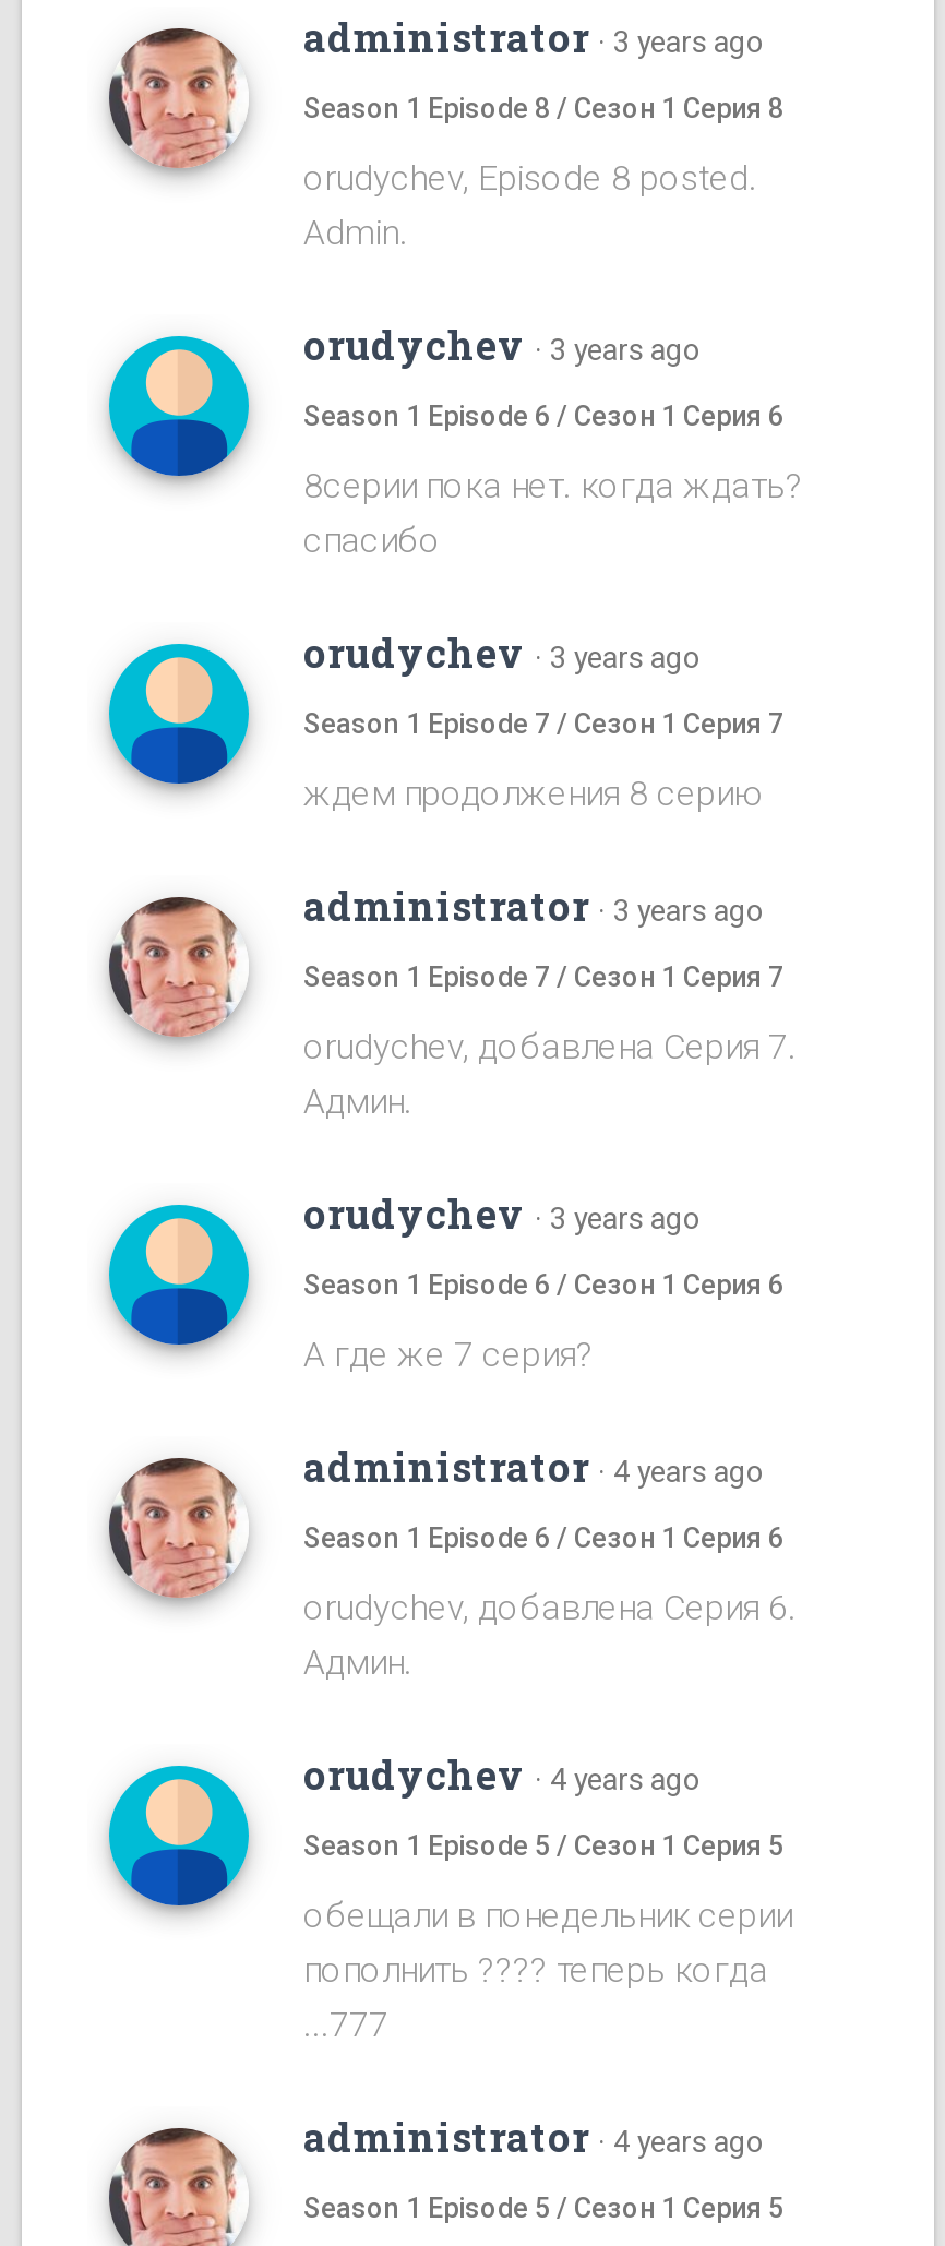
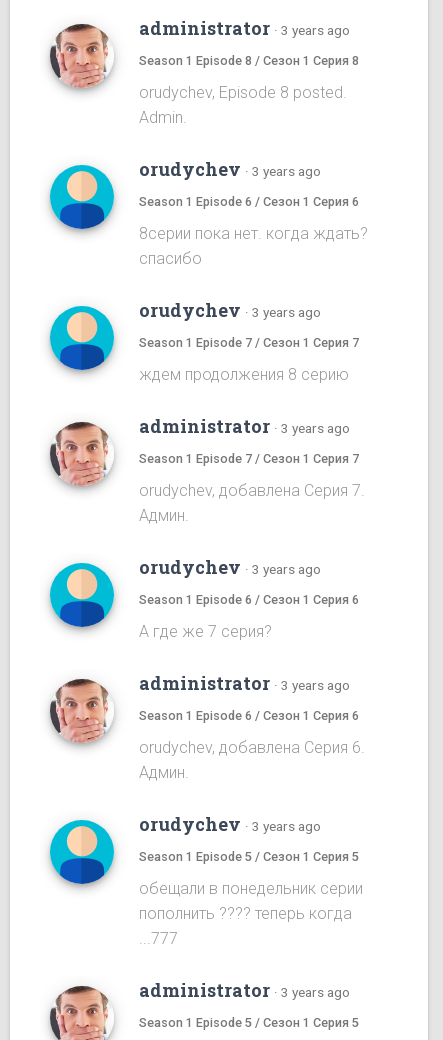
[303,1442,764,1494] administrator · 4 years ago -> [139,671,350,695] administrator · 3 years ago
[303,1749,701,1802] orudychev · 4 years ago -> [139,812,321,836] orudychev · 3 years ago
[303,2112,764,2164] administrator · 4 years ago -> [139,978,350,1002] administrator · 3 years ago

